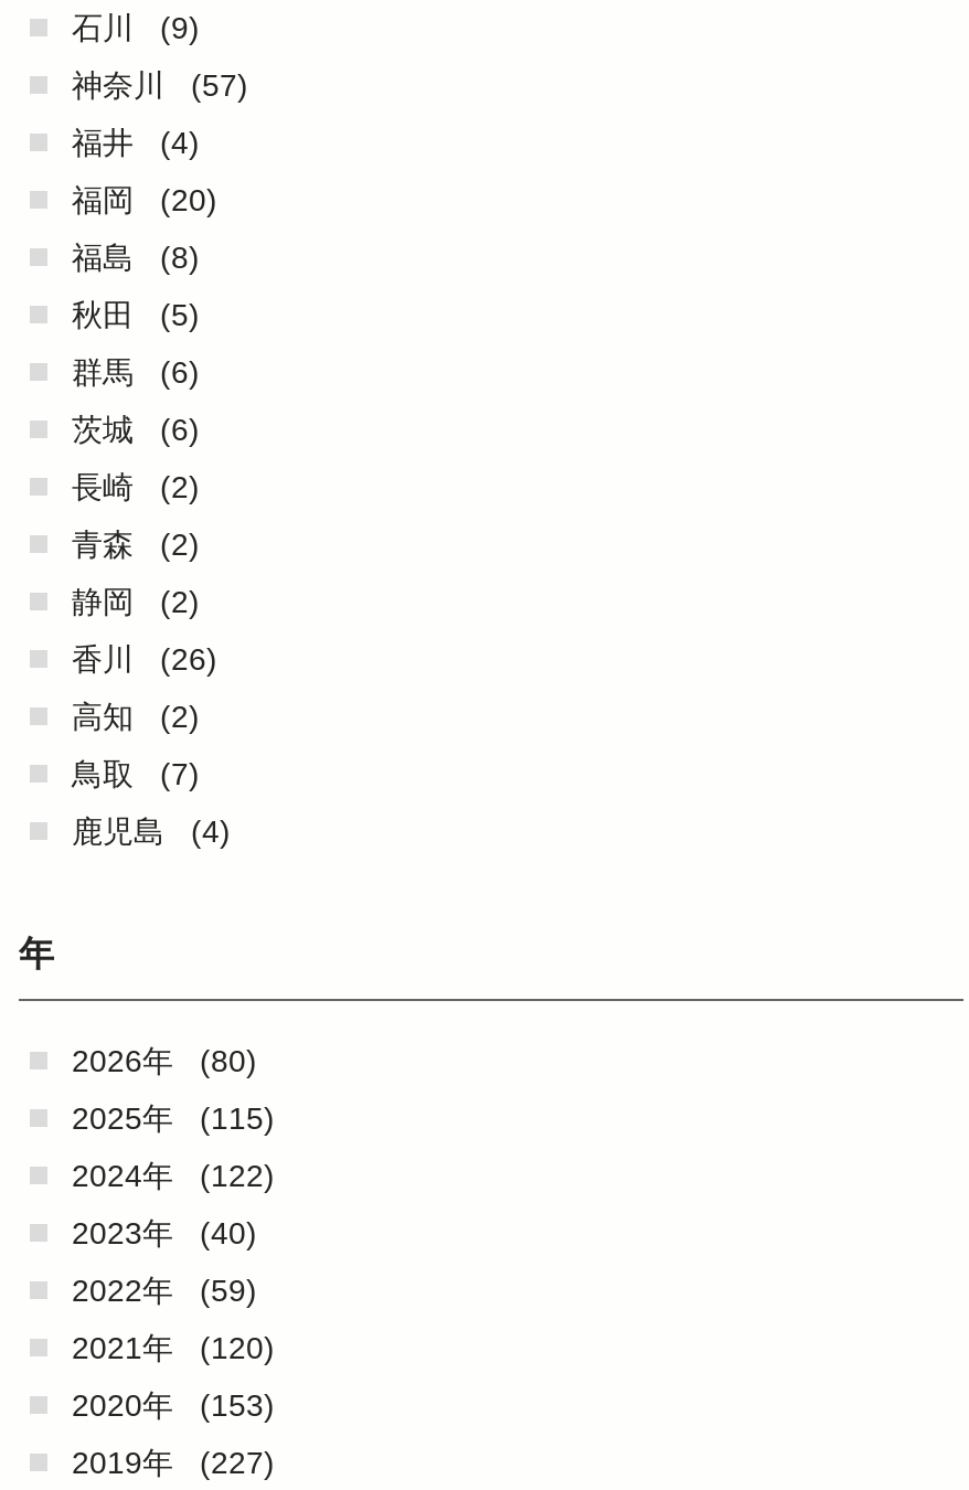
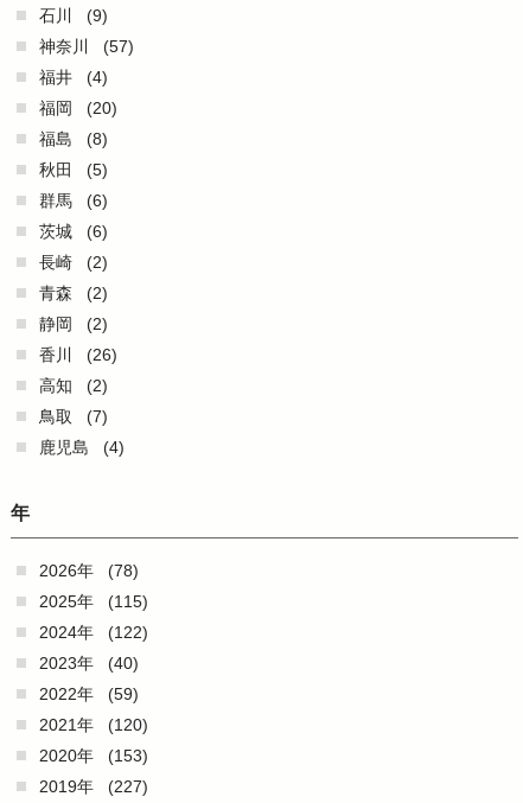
[72,1043,257,1078] 2026年 (80) -> [39,561,139,580] 2026年 (78)

